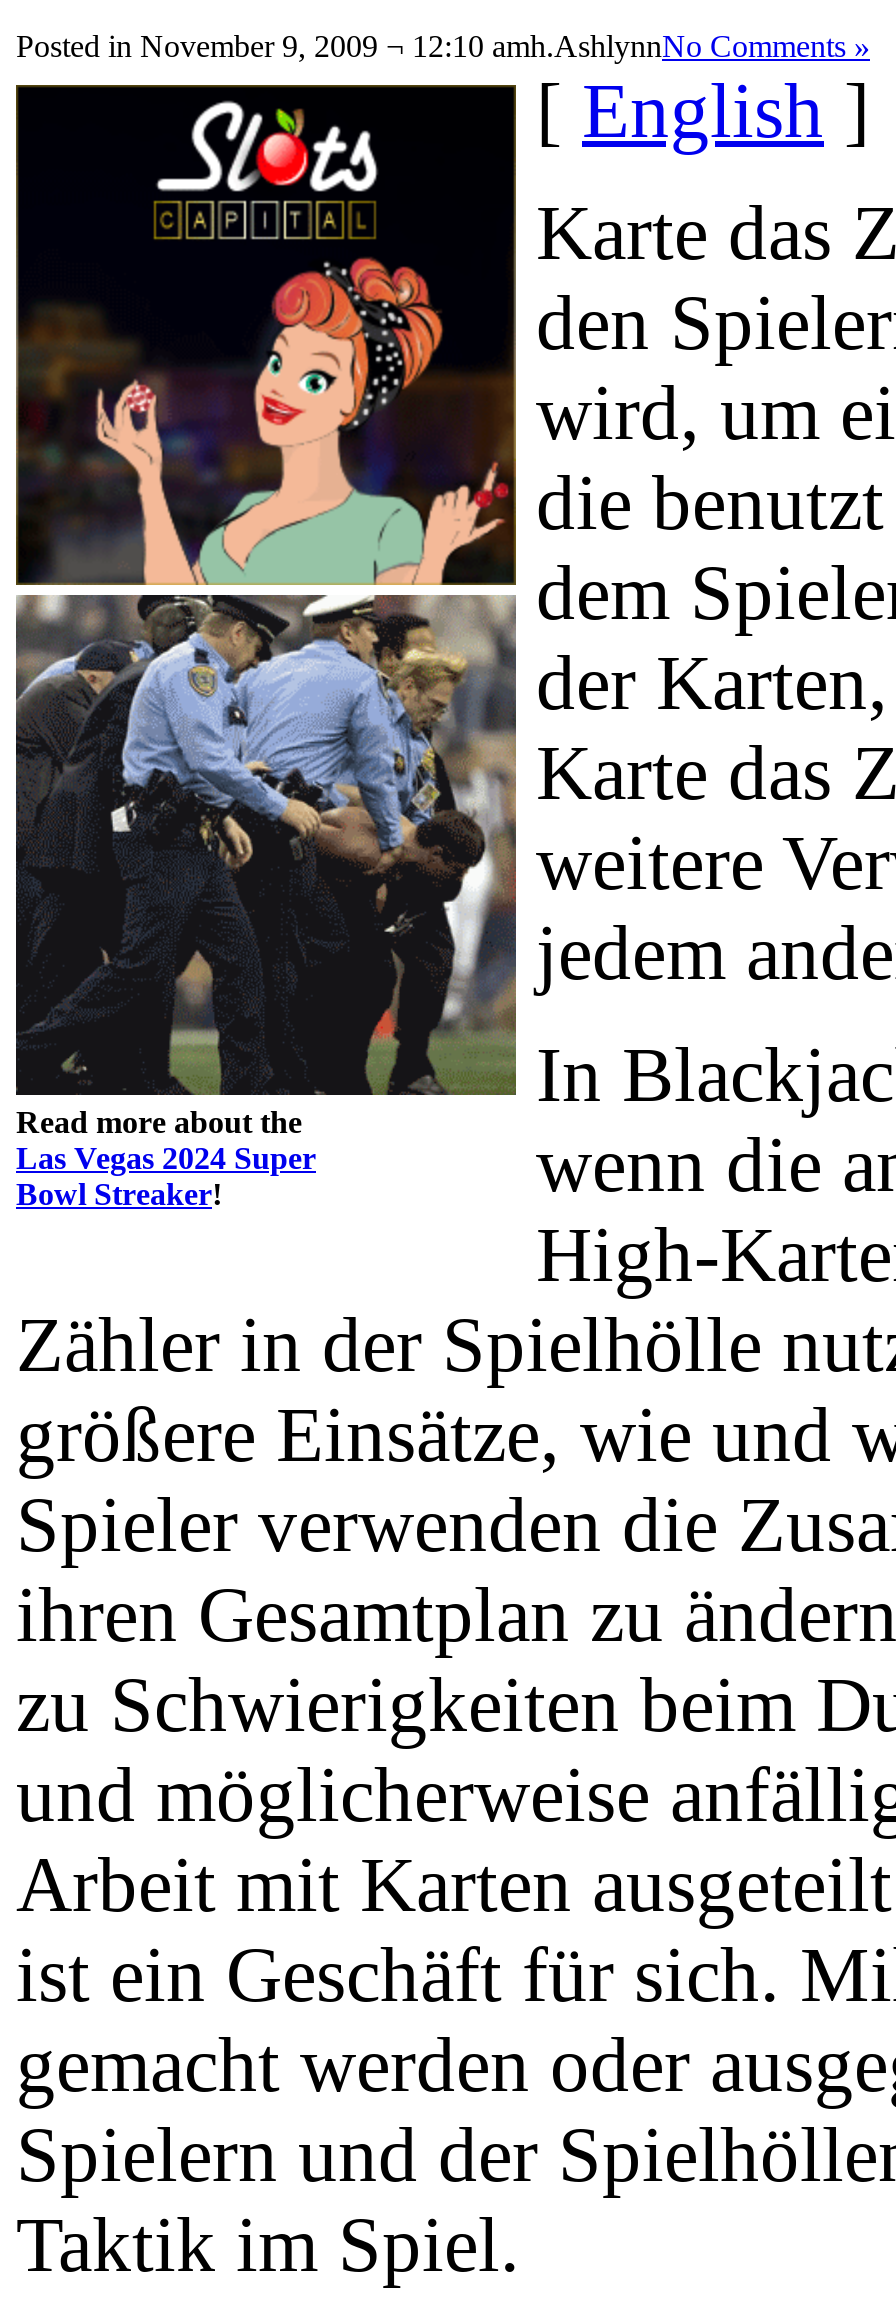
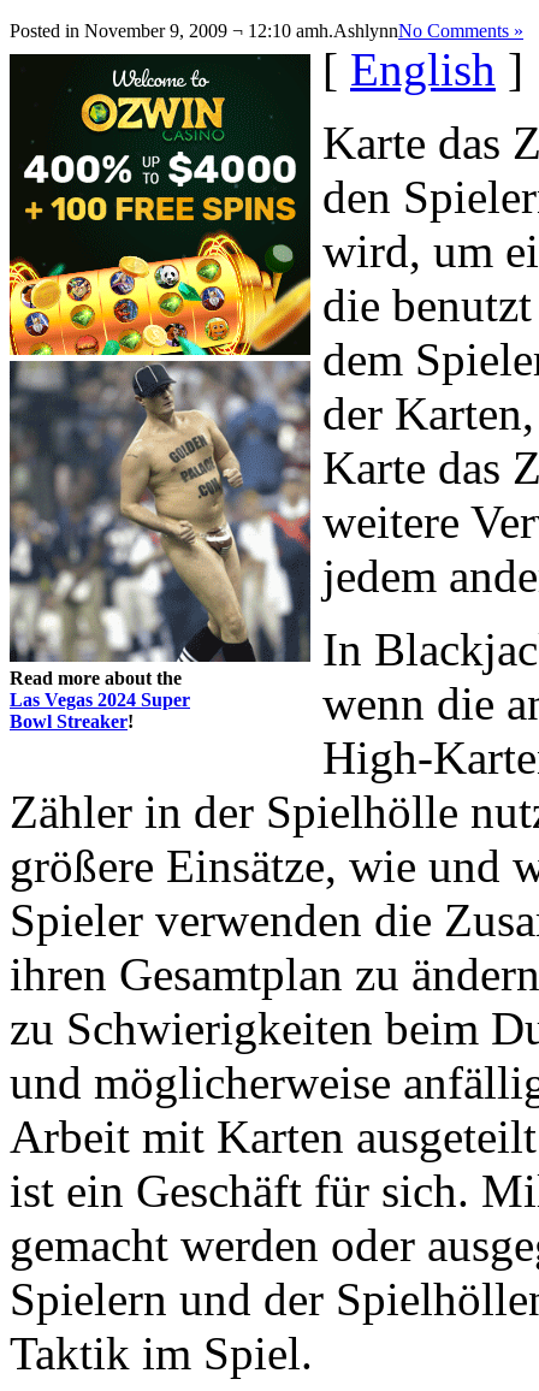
[14,85,518,1097] [image] -> [8,58,312,663] [image]

